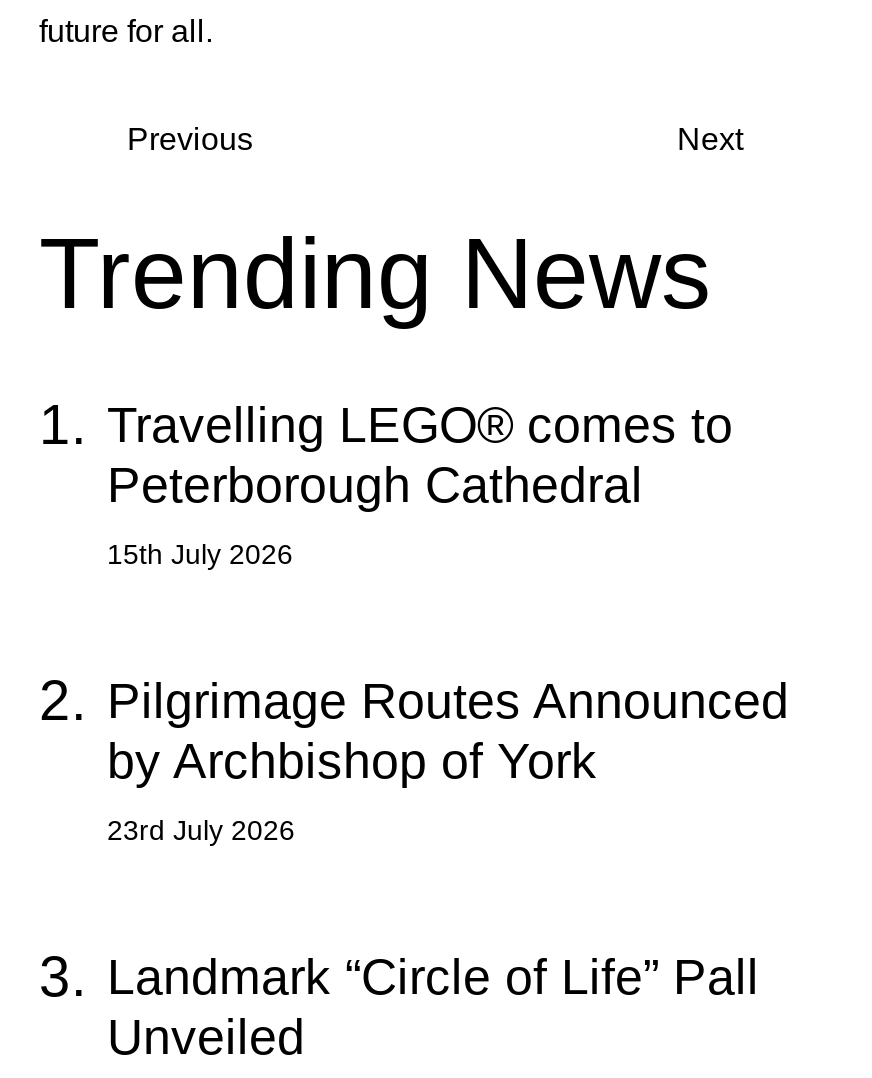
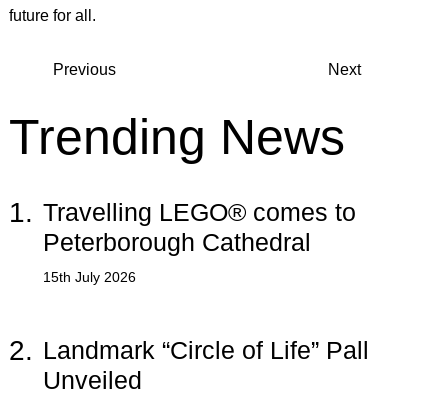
[39,670,789,1008] 2. Pilgrimage Routes Announced | by Archbishop of York | 23rd July 2026 | 3. Landmark “Circle of Life” Pall -> [9,335,369,366] 2. Landmark “Circle of Life” Pall

